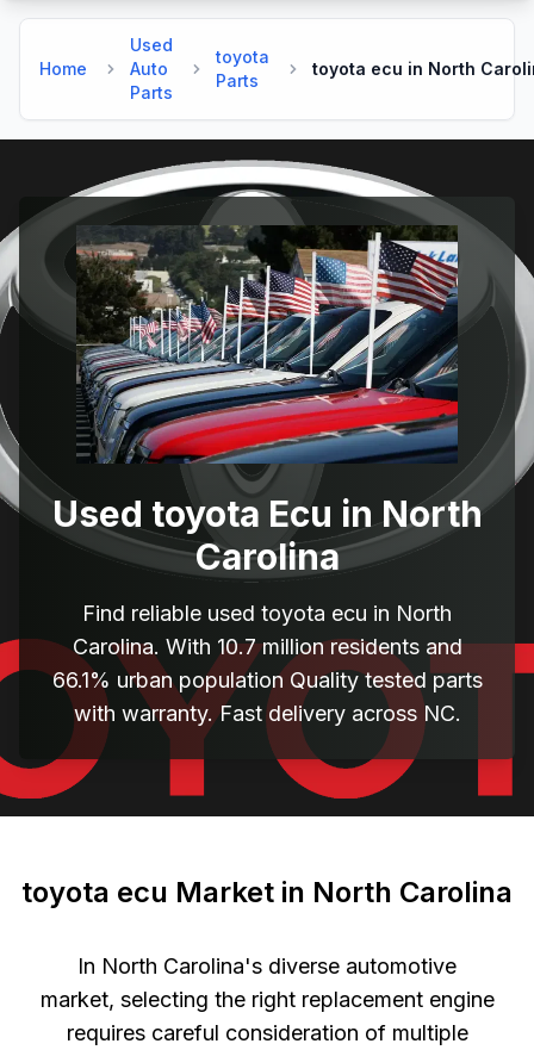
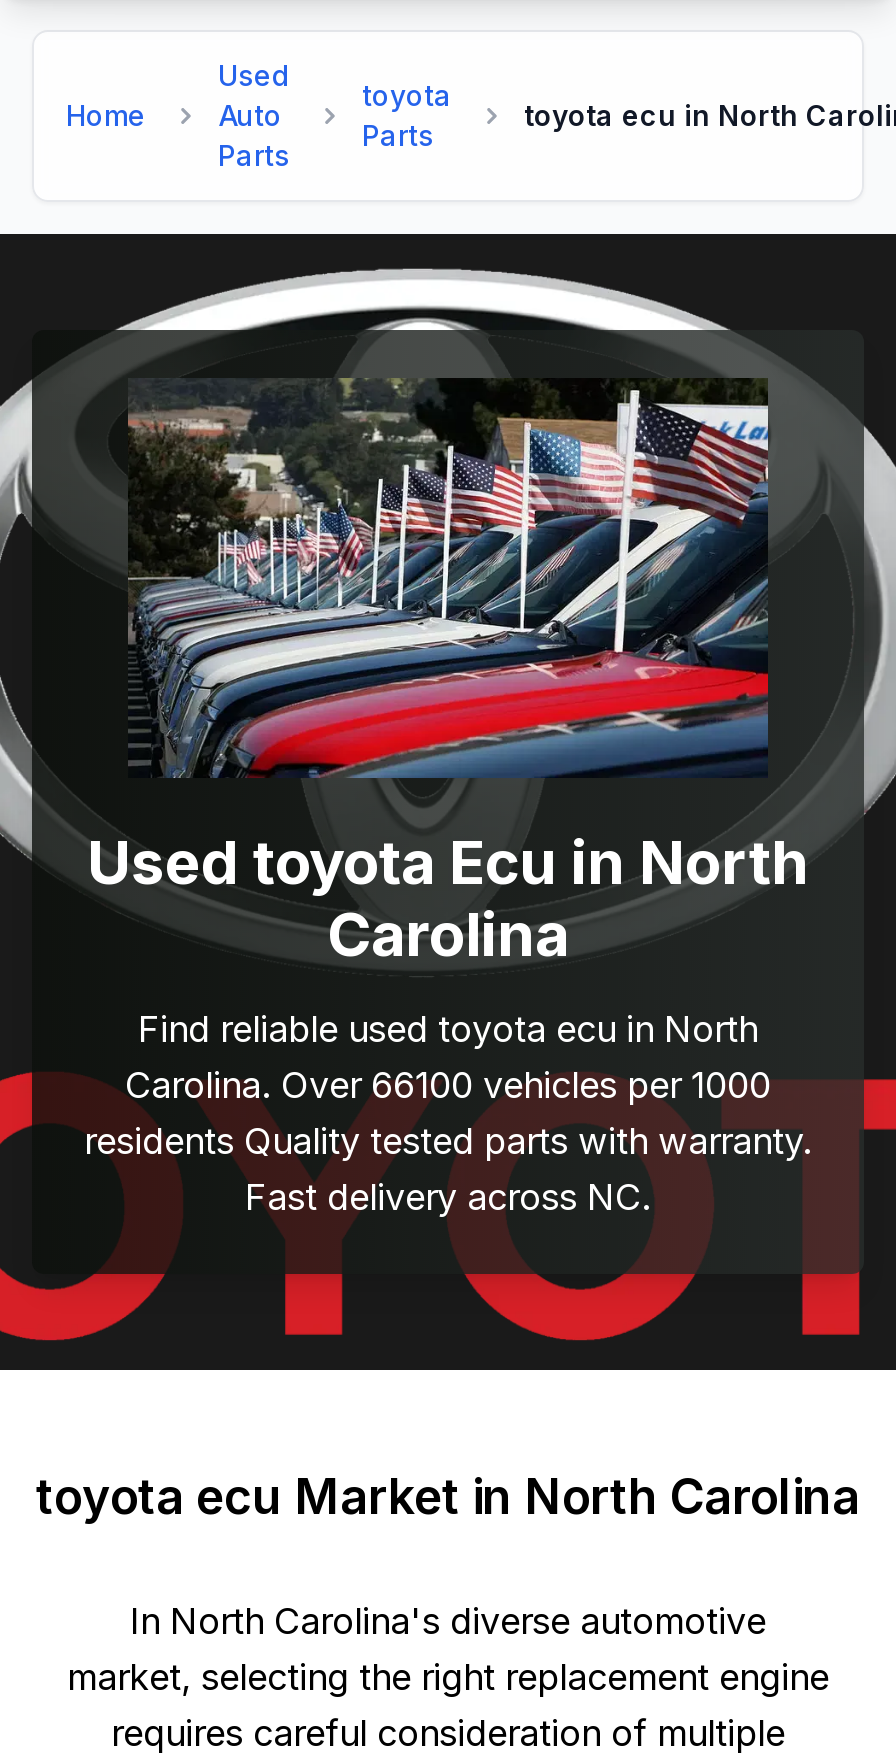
[52,633,482,725] Carolina. With 10.7 million residents and | 66.1% urban population Quality tested parts | with warranty. Fast delivery across NC. -> [84,1063,812,1217] Carolina. Over 66100 vehicles per 1000 | residents Quality tested parts with warranty. | Fast delivery across NC.

